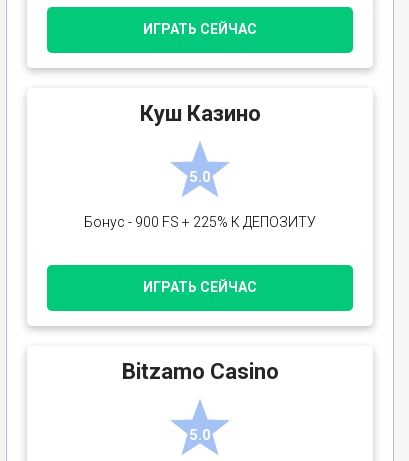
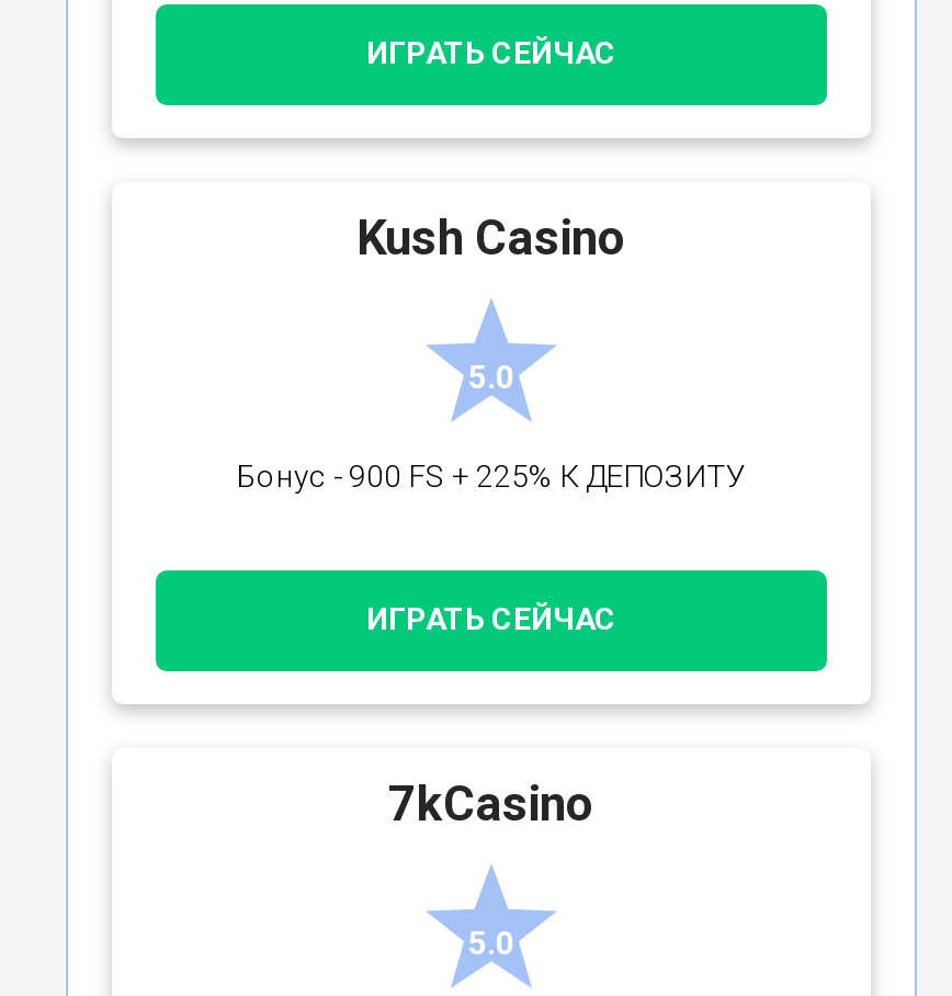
[139,101,260,126] Куш Казино -> [356,210,626,265] Kush Casino
[121,359,278,384] Bitzamo Casino -> [388,776,594,831] 7kCasino

